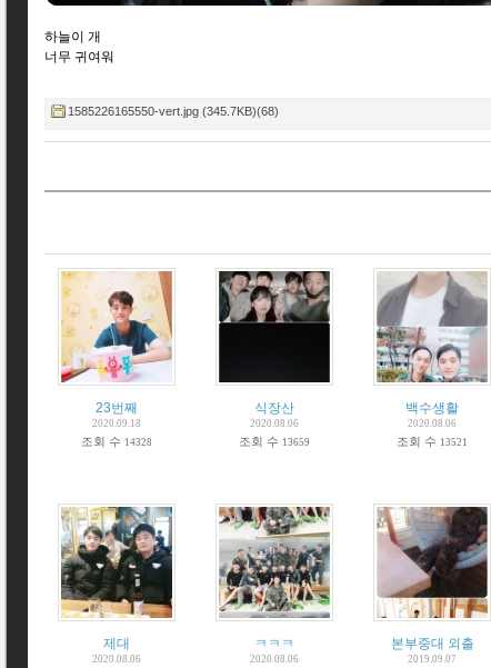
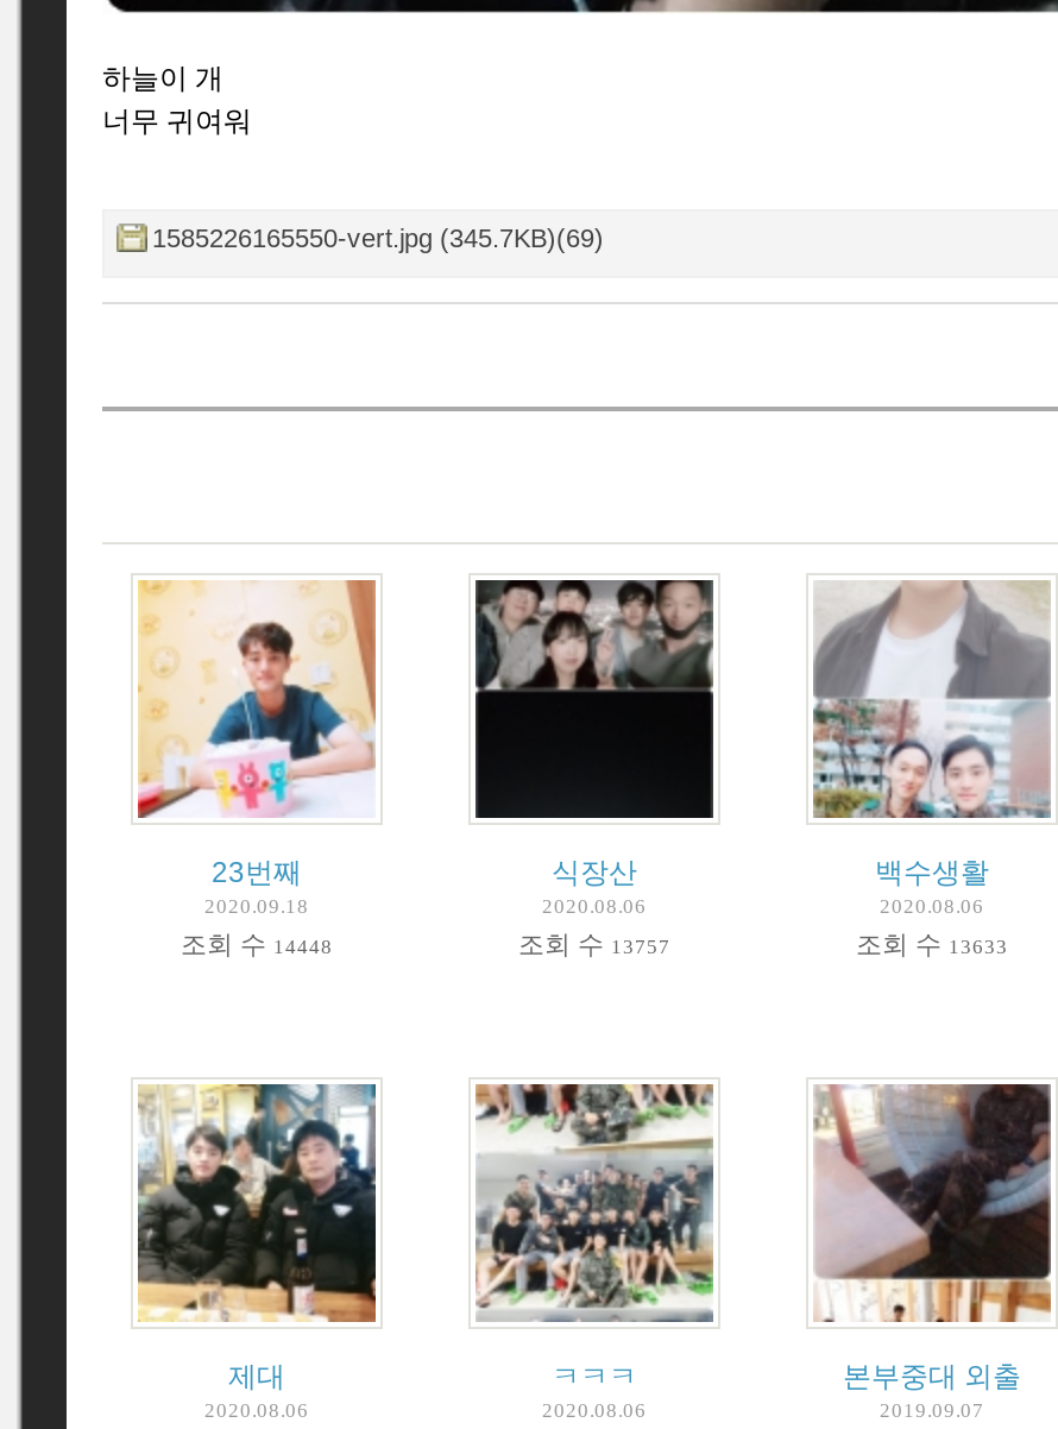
[68,105,279,118] 1585226165550-vert.jpg (345.7KB)(68) -> [152,224,604,253] 1585226165550-vert.jpg (345.7KB)(69)
[81,434,152,448] 조회 수 14328 -> [181,929,333,958] 조회 수 14448
[239,434,310,448] 조회 수 13659 -> [518,929,670,958] 조회 수 13757
[397,434,468,448] 조회 수 13521 -> [856,929,1008,958] 조회 수 13633

